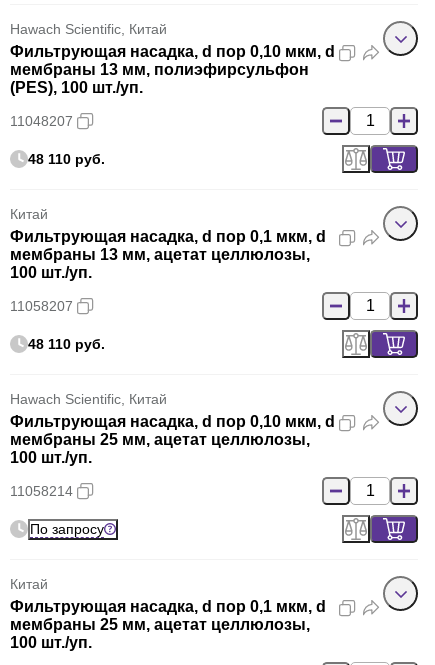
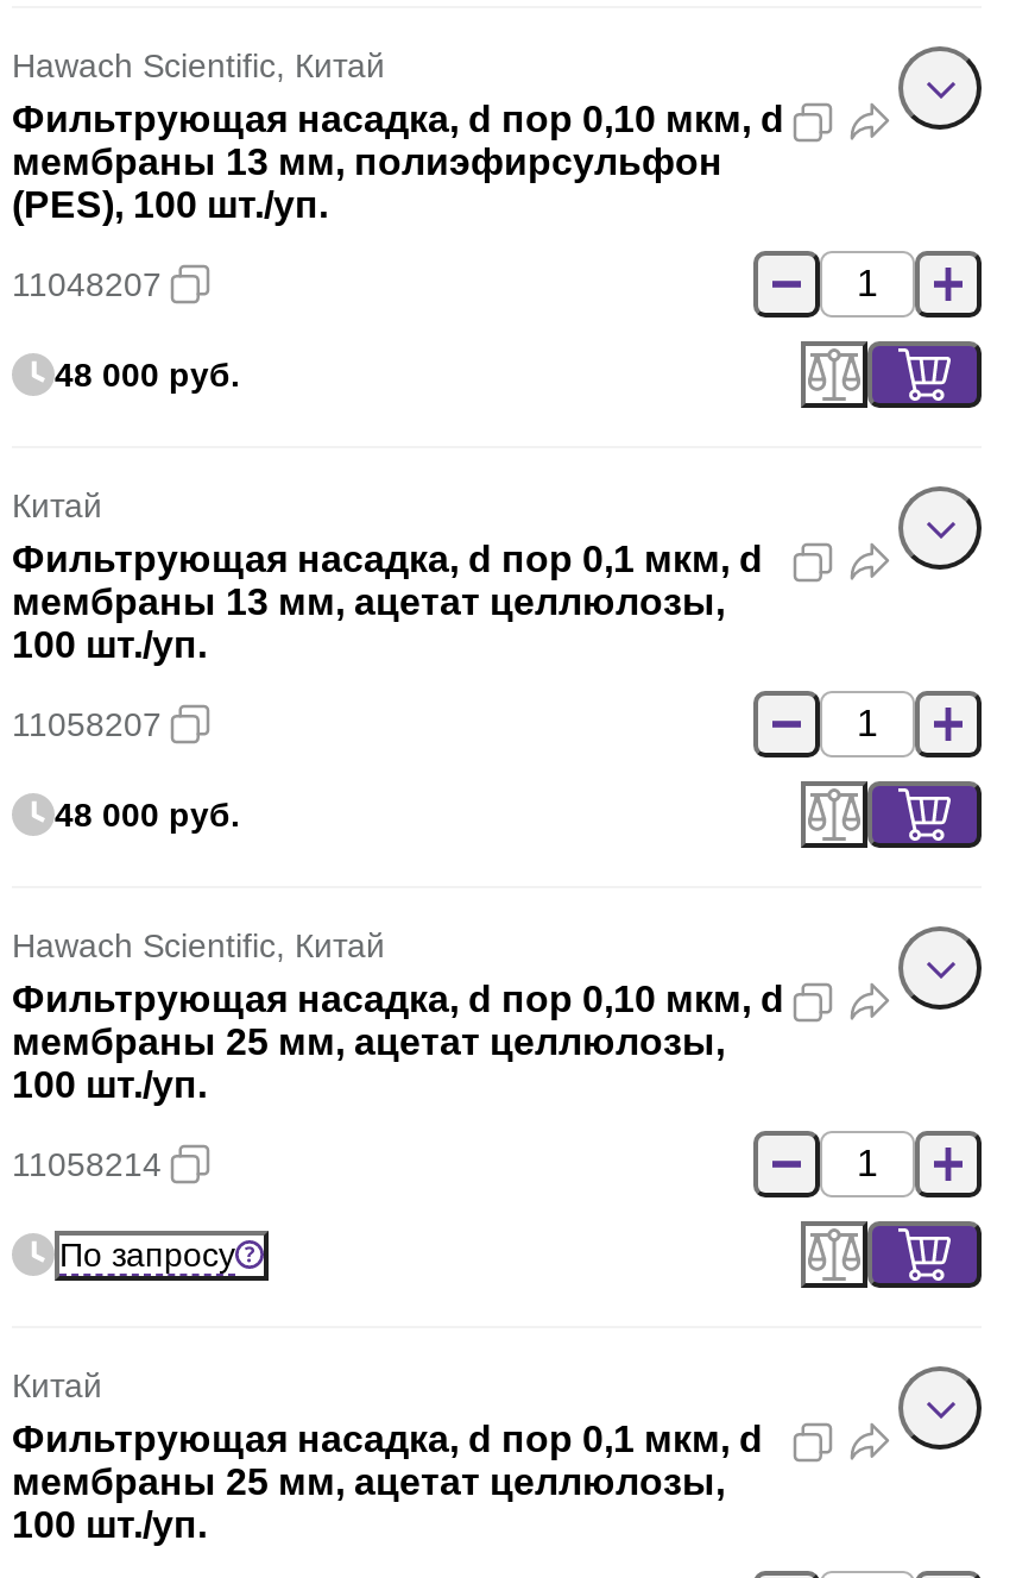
[28,151,105,167] 48 110 руб. -> [55,356,240,394] 48 000 руб.
[28,336,105,352] 48 110 руб. -> [55,796,240,834] 48 000 руб.

